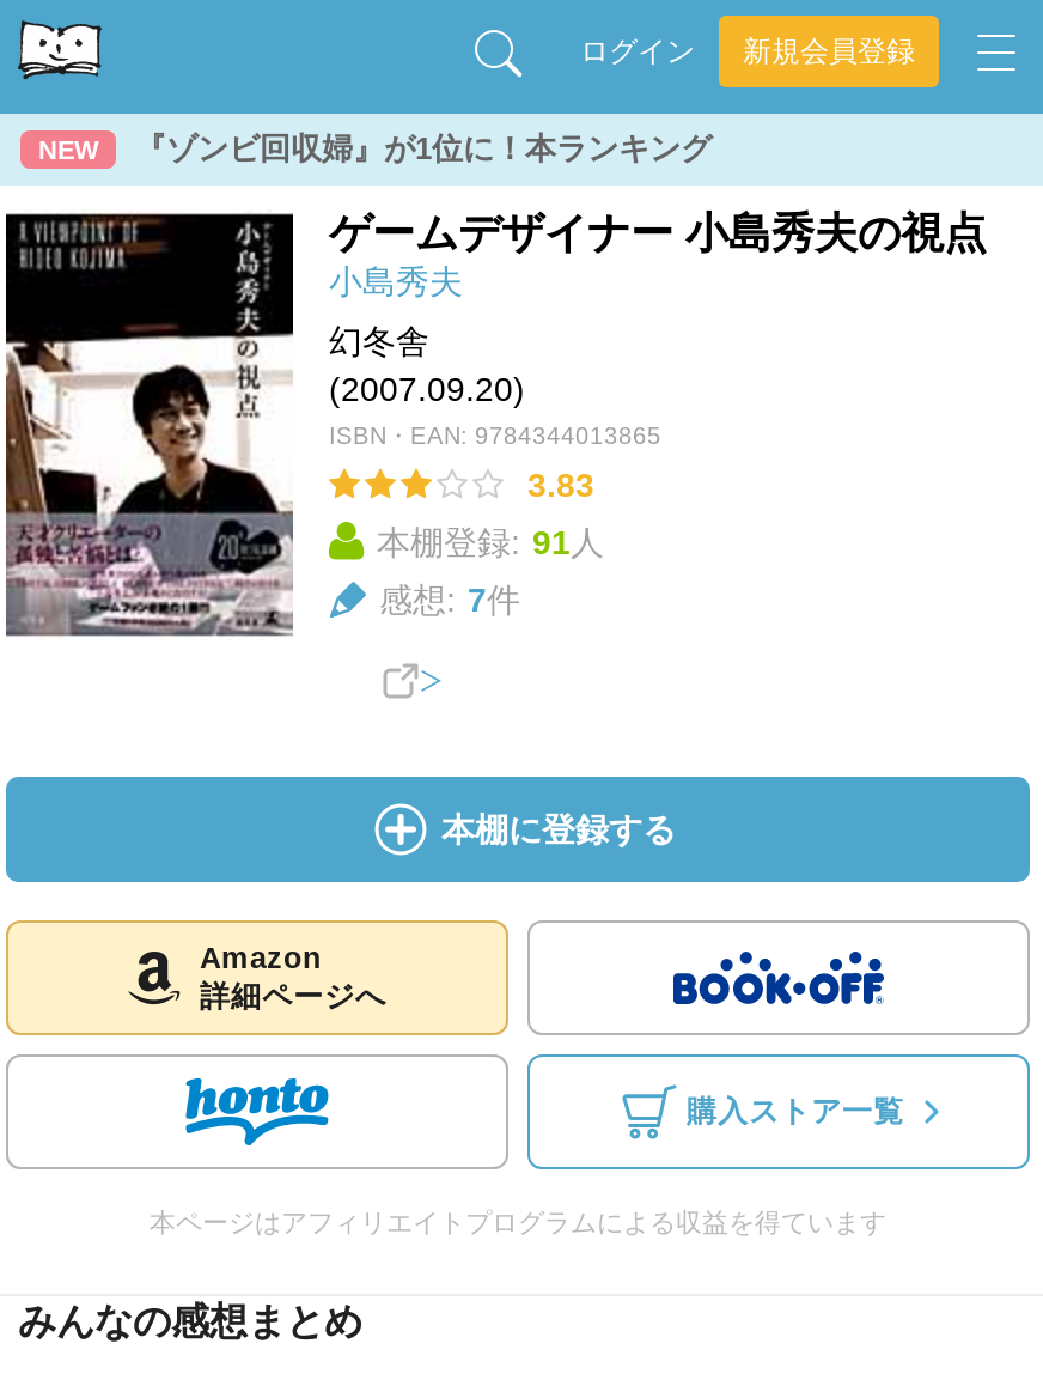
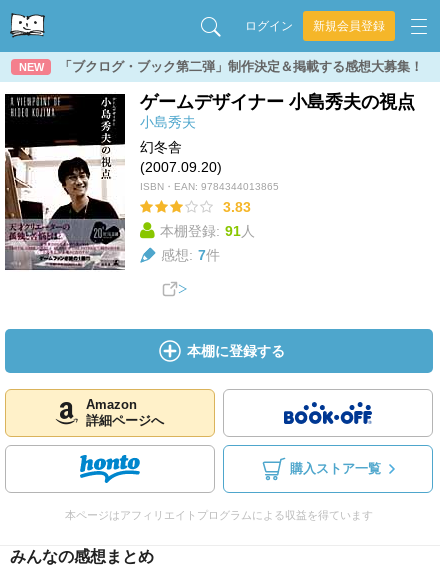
[135,130,712,166] 『ゾンビ回収婦』が1位に！本ランキング -> [59,59,423,74] 「ブクログ・ブック第二弾」制作決定＆掲載する感想大募集！

